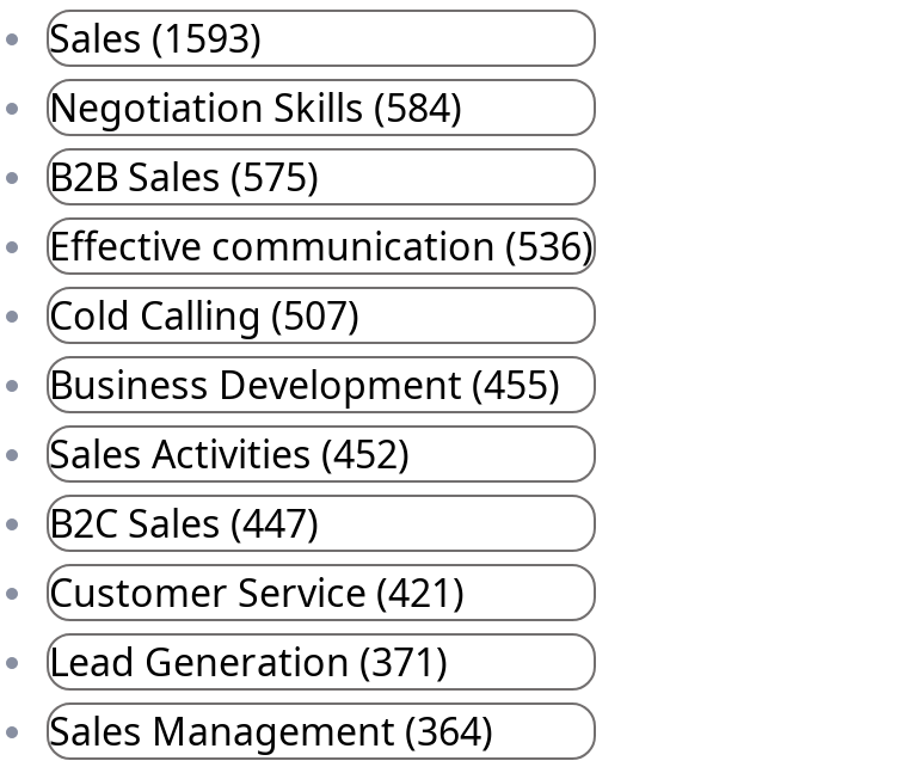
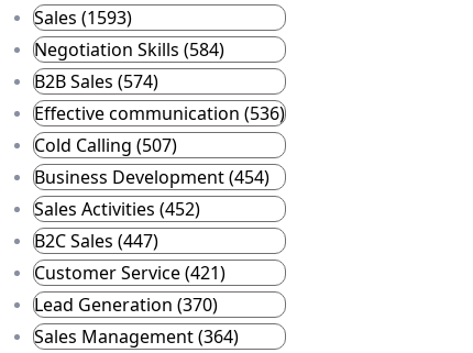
[49,151,319,204] B2B Sales (575) -> [34,70,158,94] B2B Sales (574)
[49,359,560,411] Business Development (455) -> [34,165,269,189] Business Development (454)
[49,636,448,689] Lead Generation (371) -> [34,293,218,317] Lead Generation (370)

